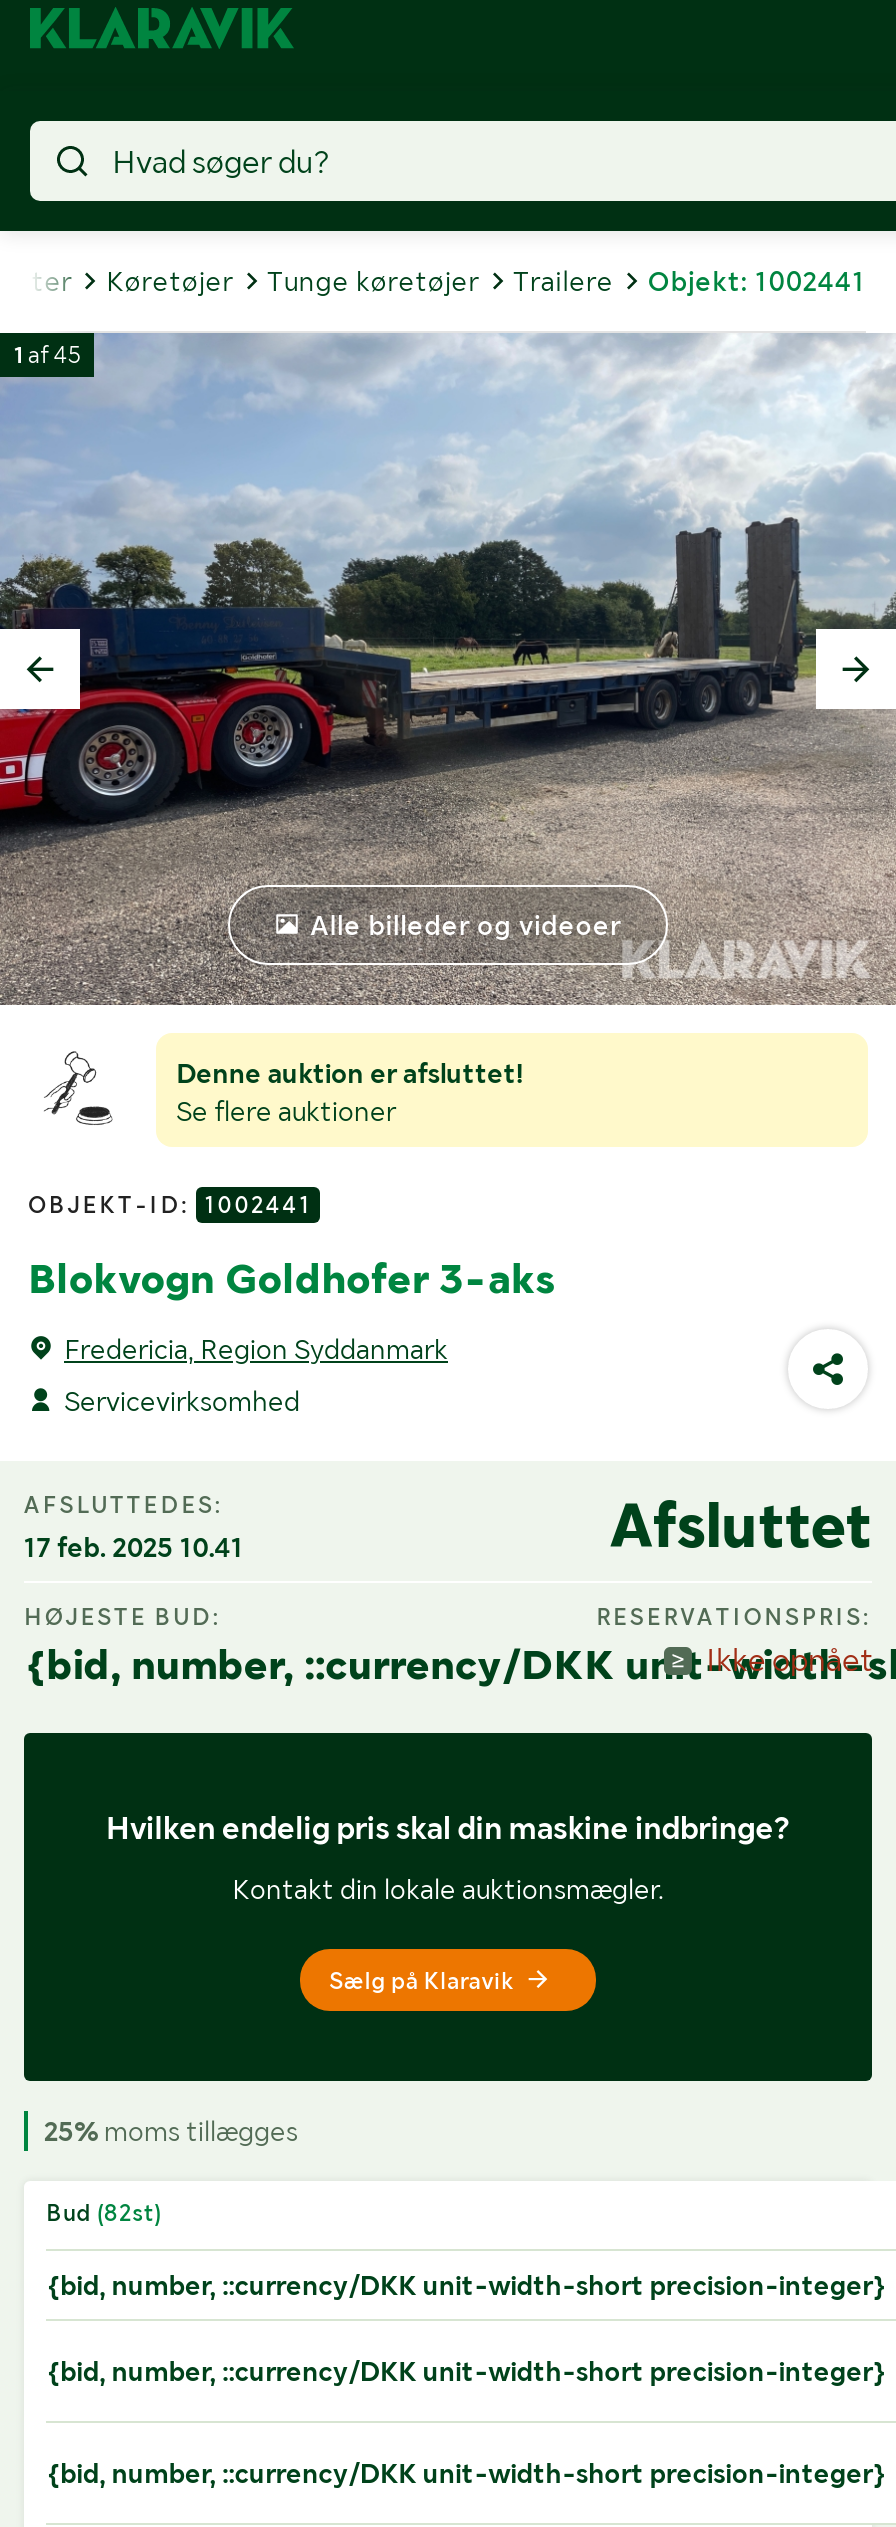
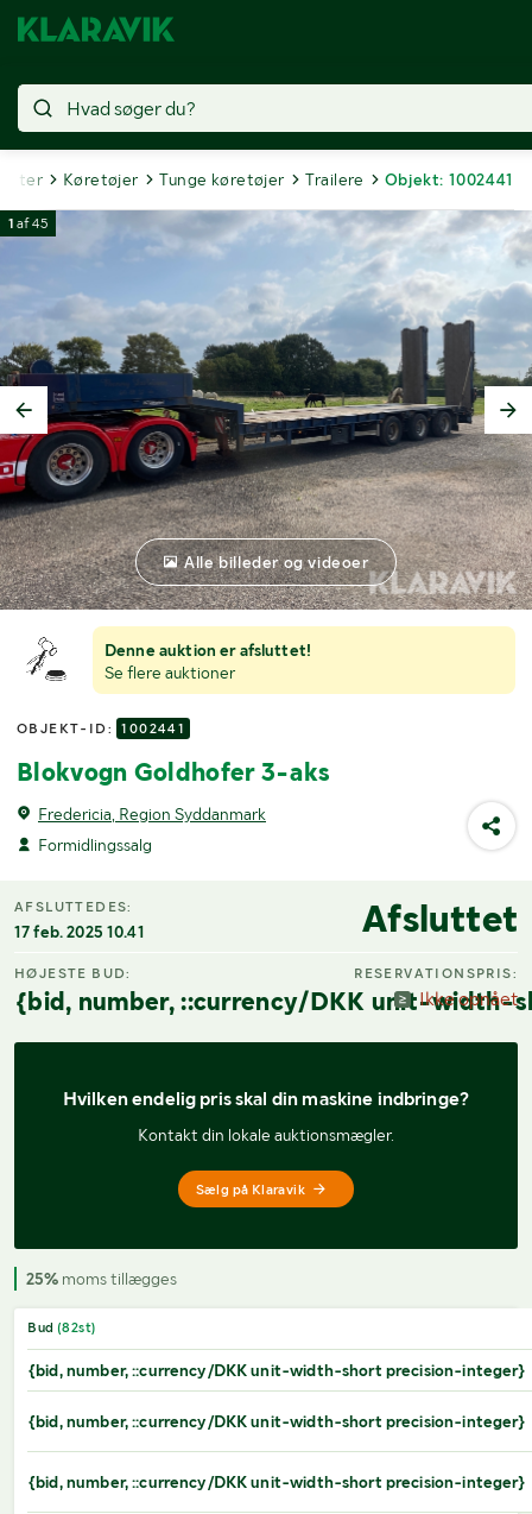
[64,1385,300,1417] Servicevirksomhed -> [38,836,152,855] Formidlingssalg

